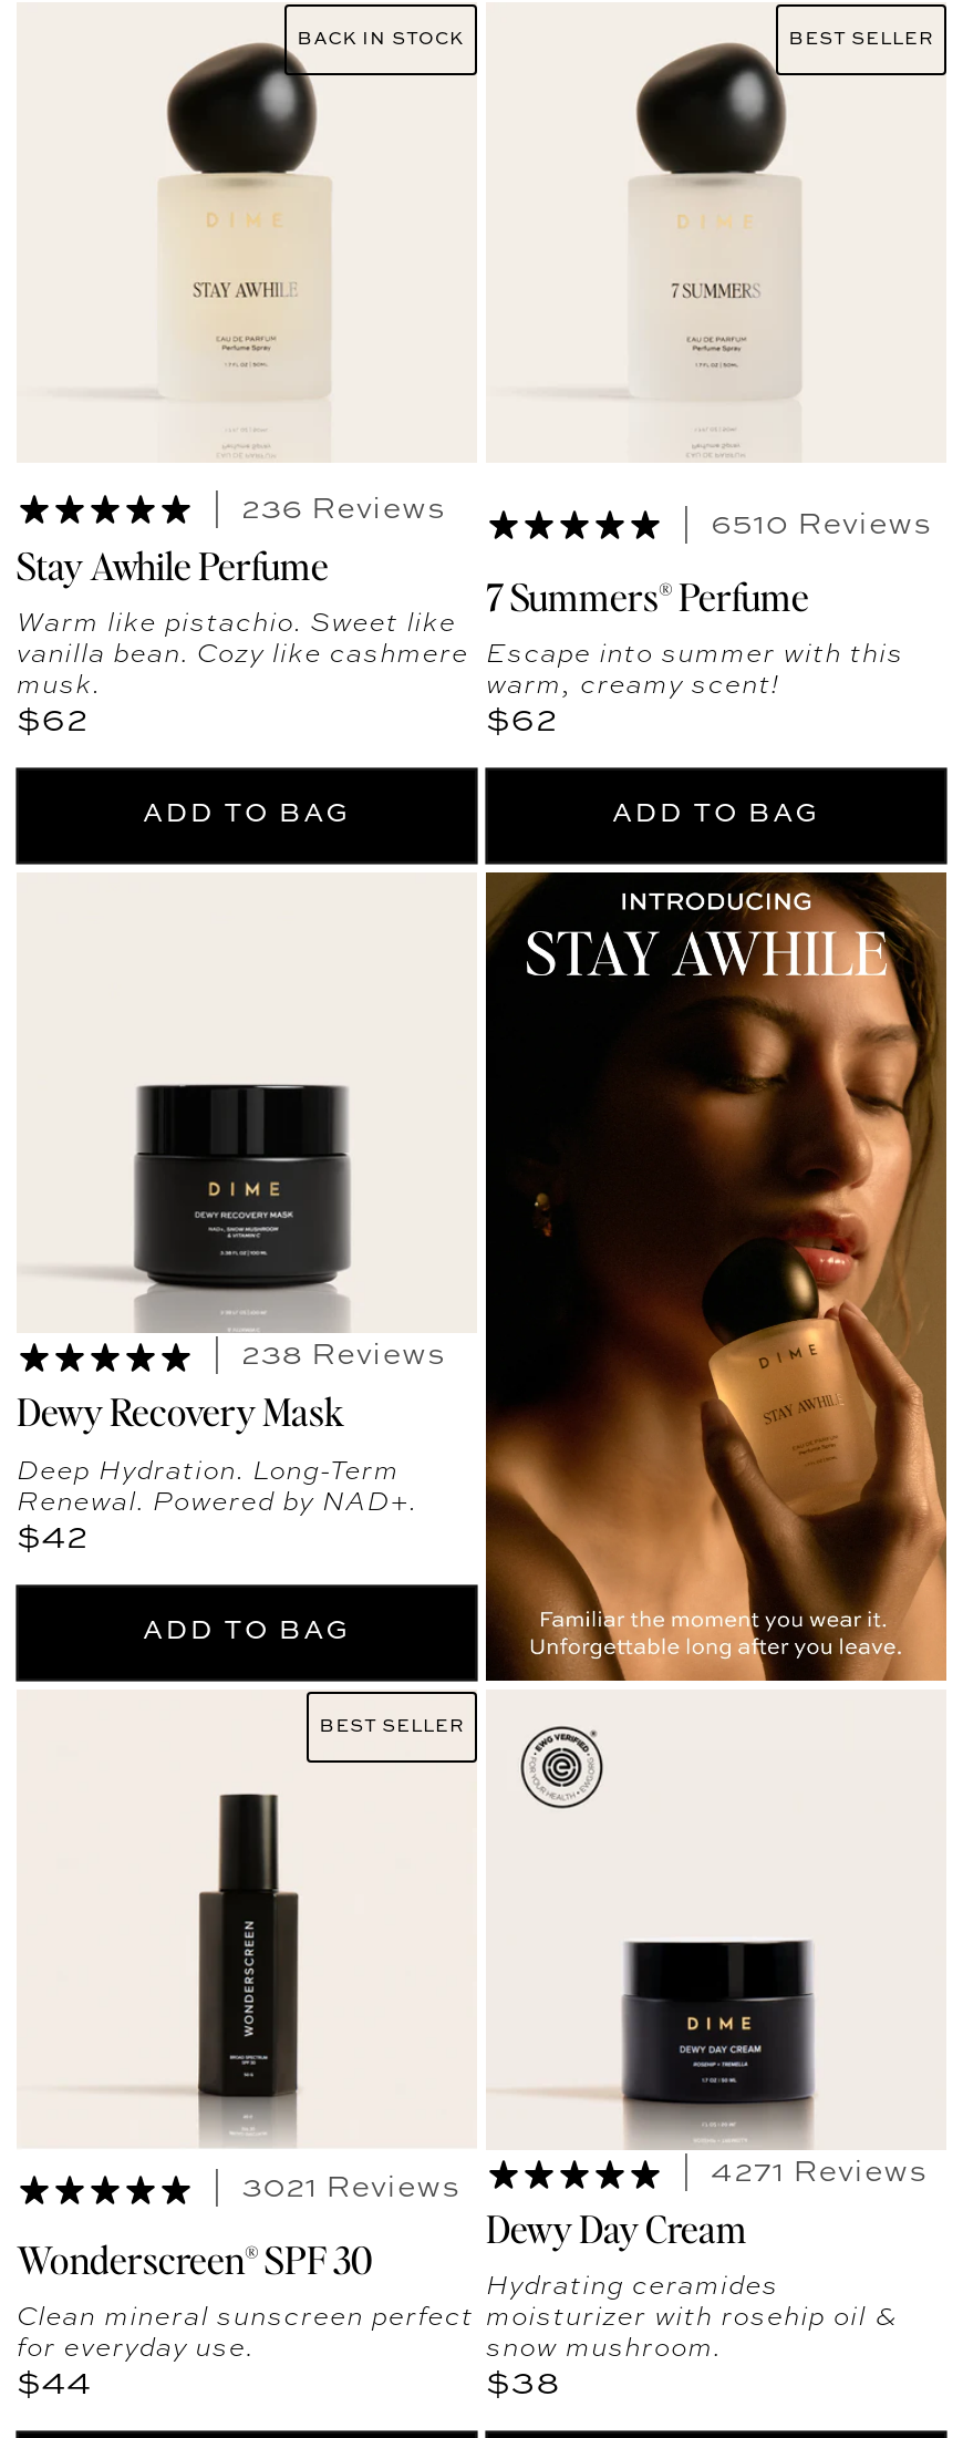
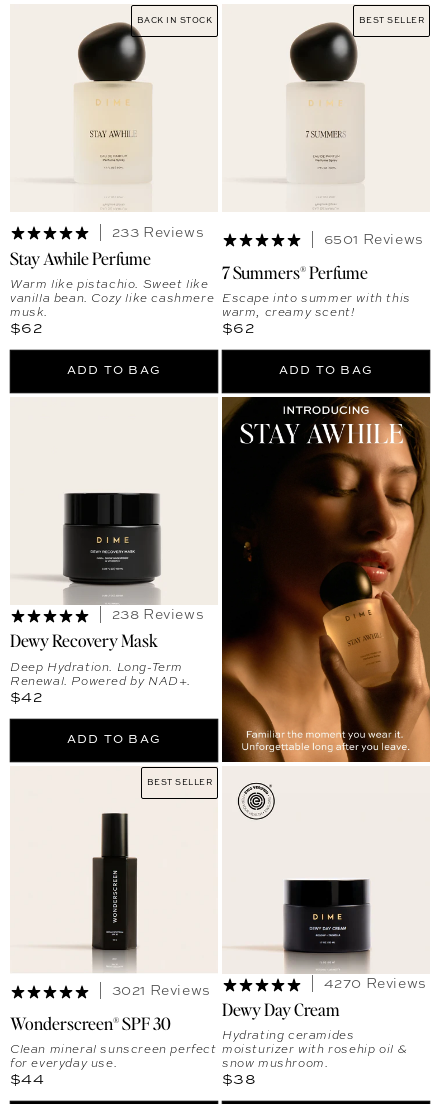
[242,493,447,524] 236 Reviews -> [112,225,204,239] 233 Reviews
[711,508,933,539] 6510 Reviews -> [324,232,424,246] 6501 Reviews
[711,2157,928,2188] 4271 Reviews -> [324,977,427,991] 4270 Reviews

